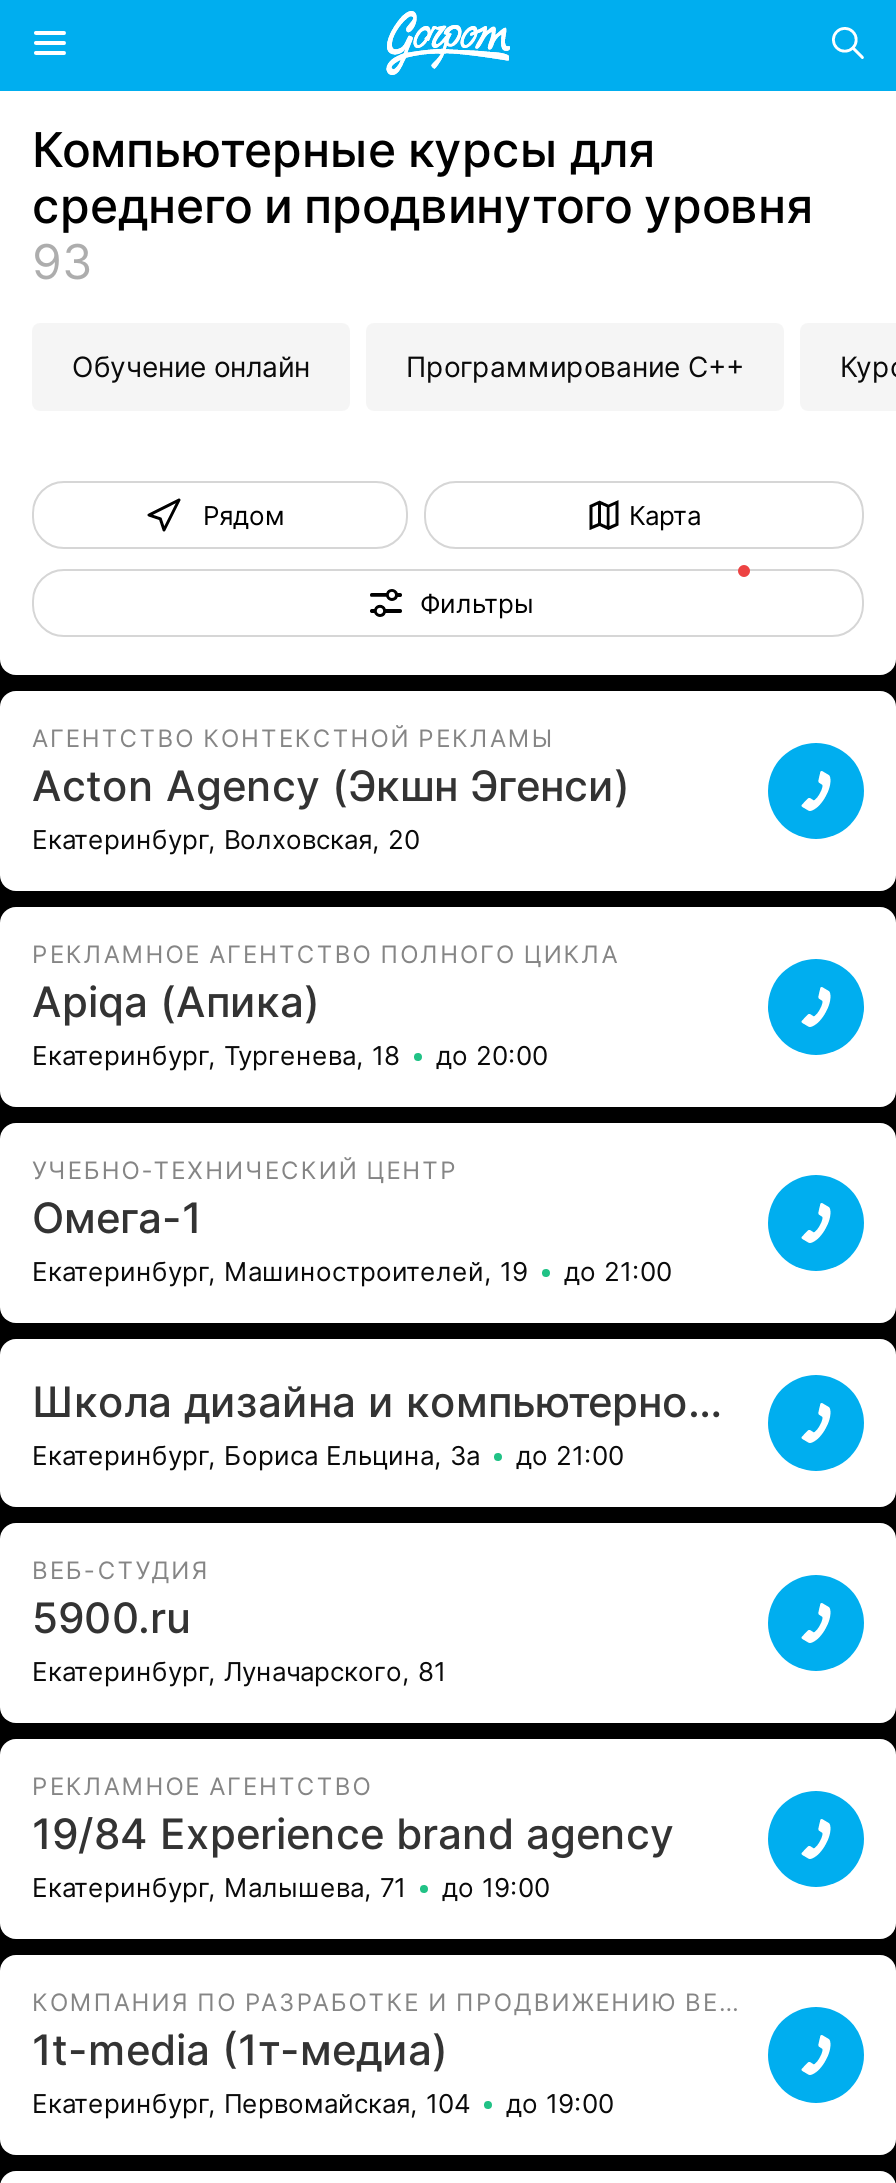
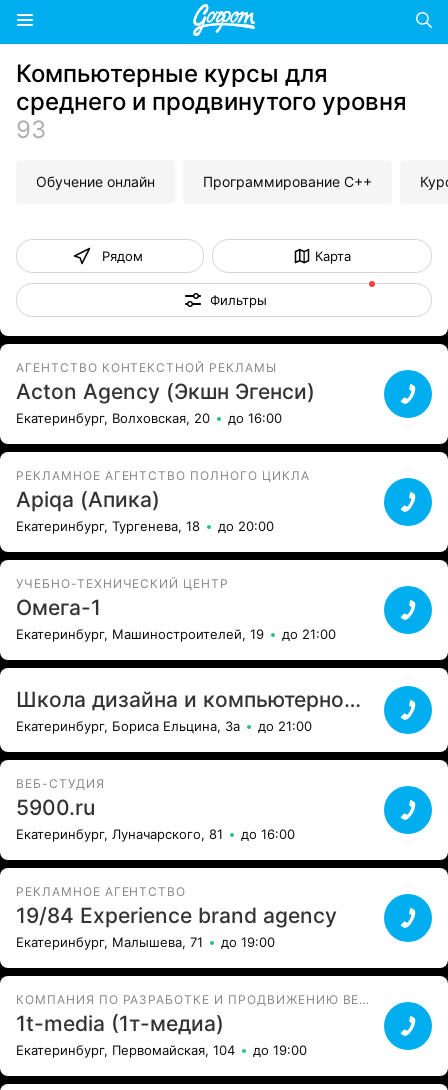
none -> [228,410,282,426] до 16:00
none -> [241,826,295,842] до 16:00

